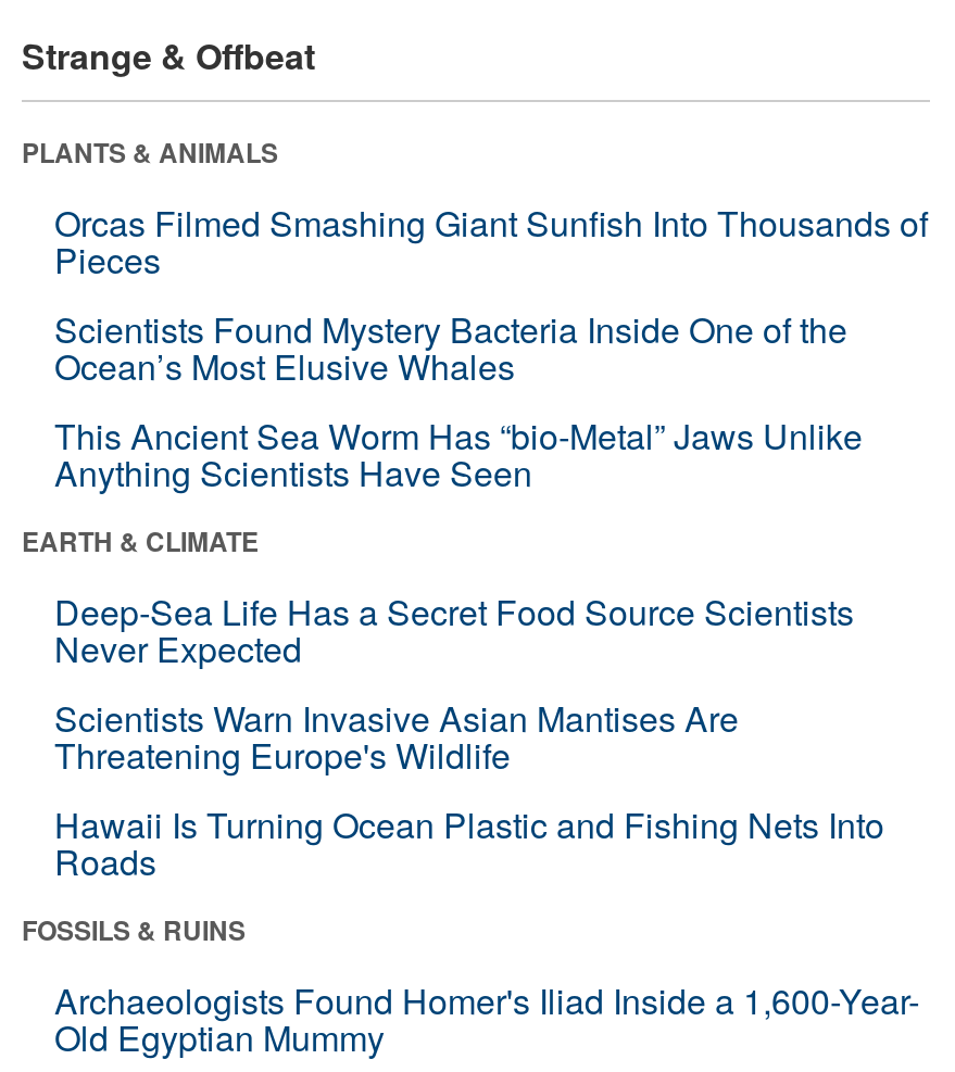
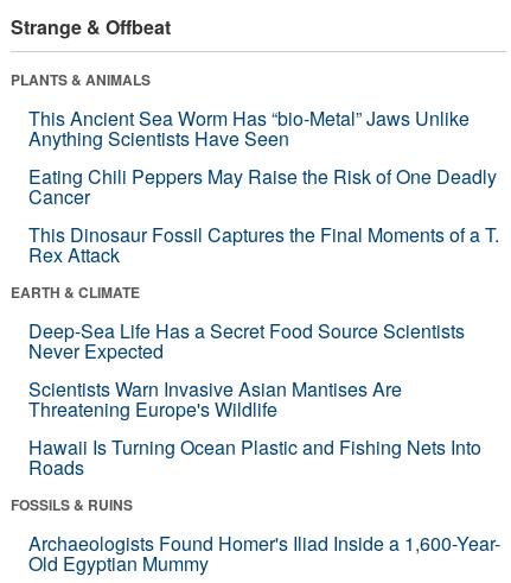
[54,197,928,391] Orcas Filmed Smashing Giant Sunfish Into Thousands of | Pieces | Scientists Found Mystery Bacteria Inside One of the | Ocean’s Most Elusive Whales -> none
moved [54,410,863,497] -> [28,104,470,152]: This Ancient Sea Worm Has “bio-Metal” Jaws Unlike | Anything Scientists Have Seen
none -> [28,162,499,268] Eating Chili Peppers May Raise the Risk of One Deadly | Cancer | This Dinosaur Fossil Captures the Final Moments of a T. | Rex Attack

